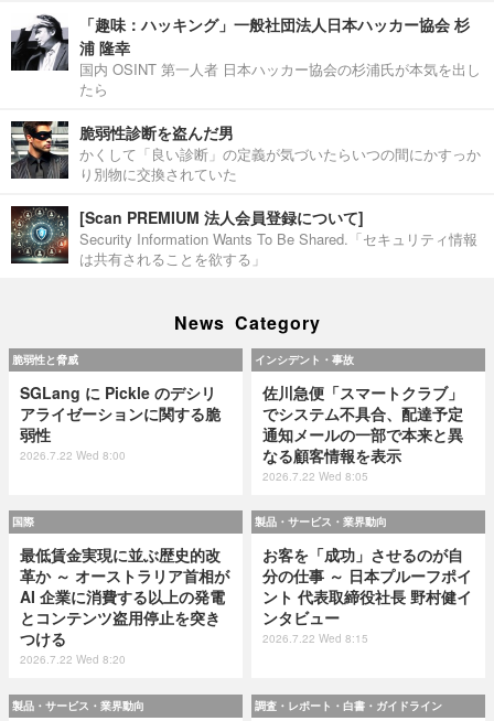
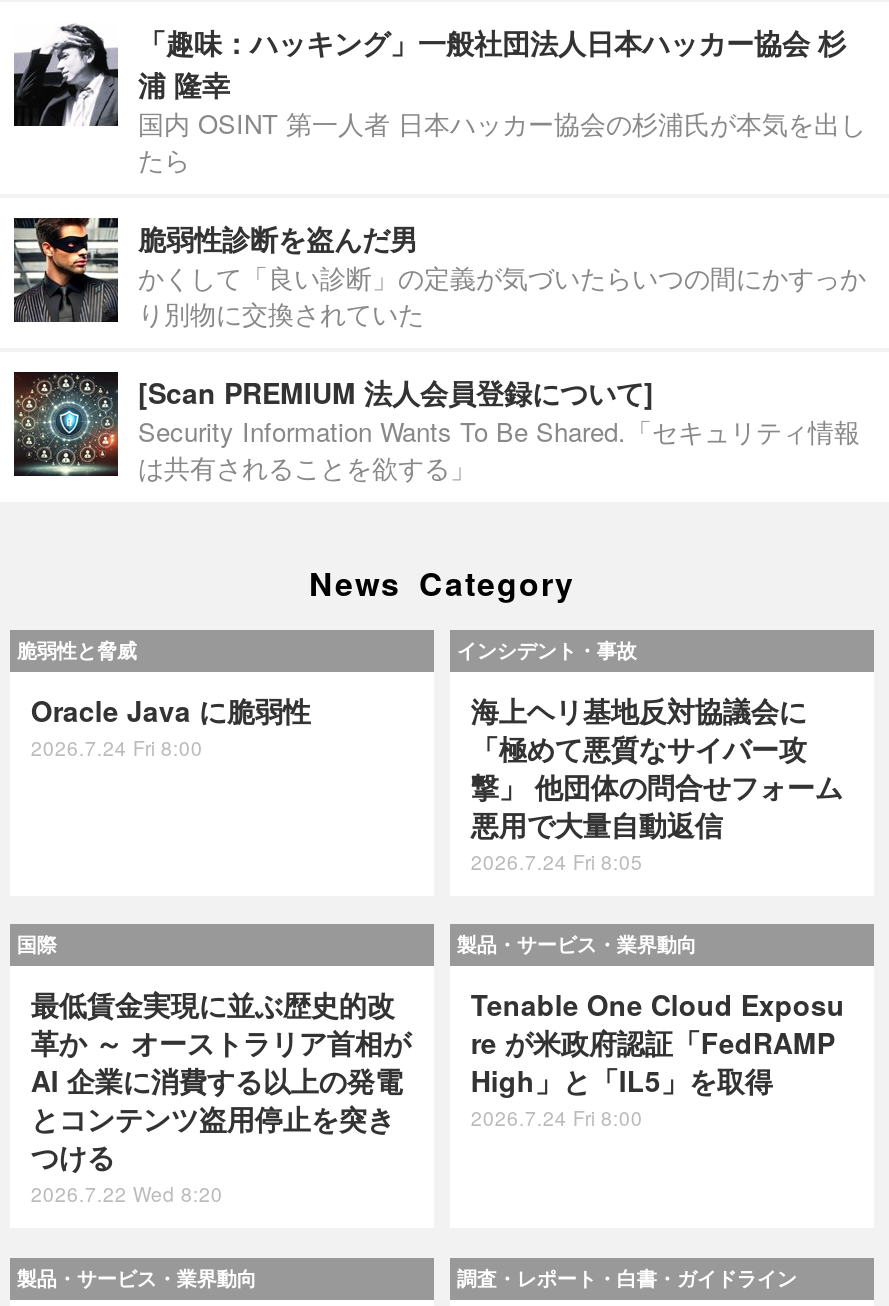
[20,381,221,463] SGLang に Pickle のデシリ | アライゼーションに関する脆 | 弱性 | 2026.7.22 Wed 8:00 -> [31,690,311,762] Oracle Java に脆弱性 | 2026.7.24 Fri 8:00
[263,381,464,484] 佐川急便「スマートクラブ」 | でシステム不具合、配達予定 | 通知メールの一部で本来と異 | なる顧客情報を表示 | 2026.7.22 Wed 8:05 -> [471,690,843,876] 海上ヘリ基地反対協議会に | 「極めて悪質なサイバー攻 | 撃」 他団体の問合せフォーム | 悪用で大量自動返信 | 2026.7.24 Fri 8:05
[263,544,472,646] お客を「成功」させるのが自 | 分の仕事 ～ 日本プルーフポイ | ント 代表取締役社長 野村健イ | ンタビュー | 2026.7.22 Wed 8:15 -> [471,985,845,1133] Tenable One Cloud Exposu | re が米政府認証「FedRAMP | High」と「IL5」を取得 | 2026.7.24 Fri 8:00

